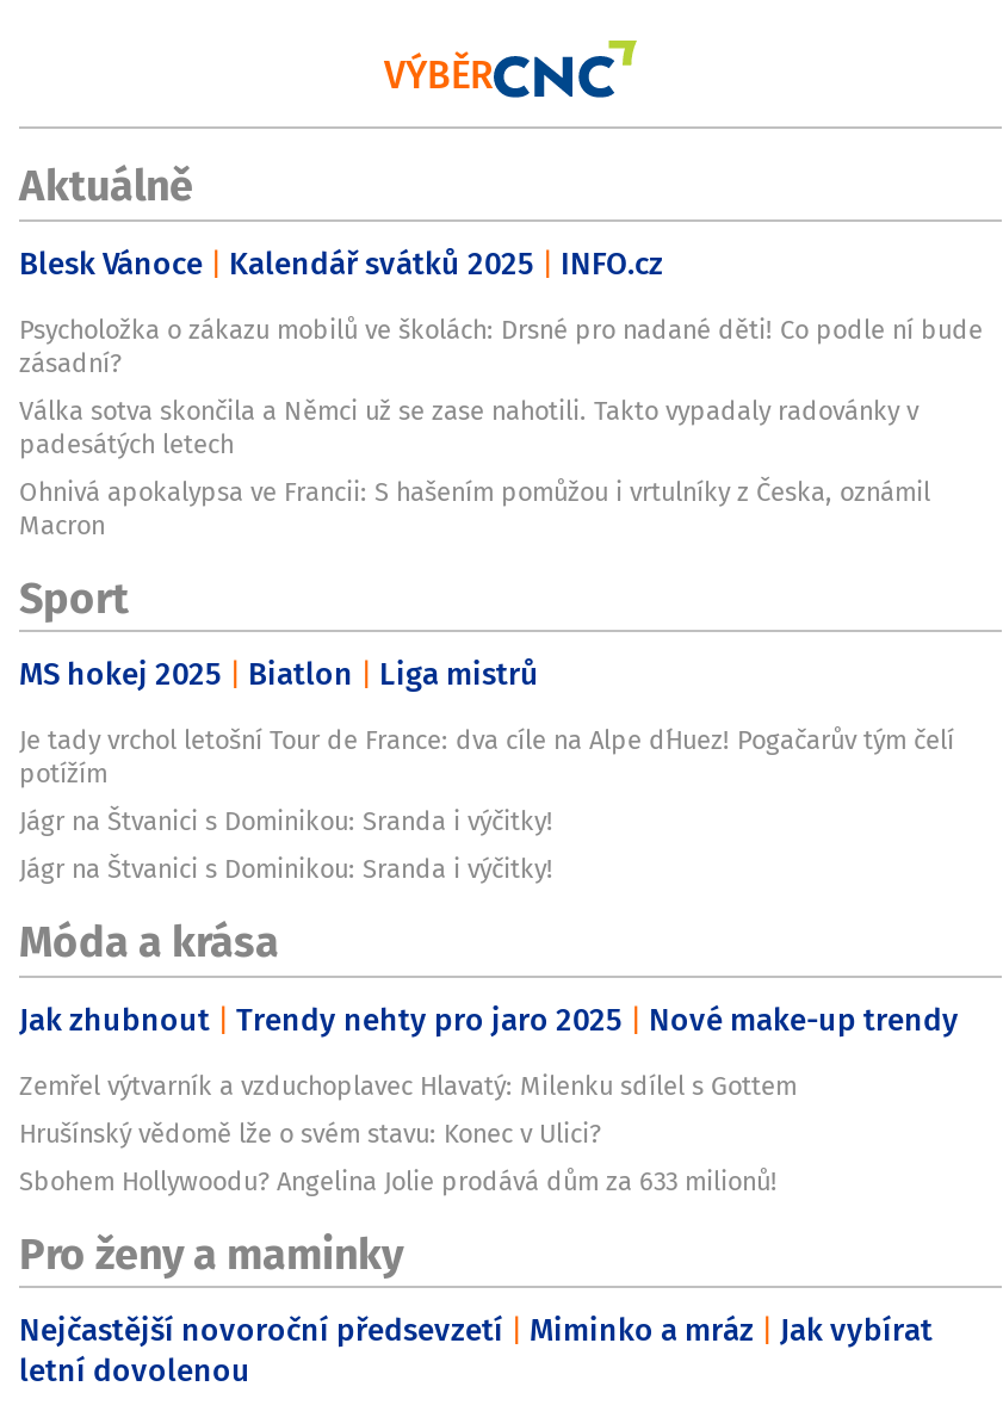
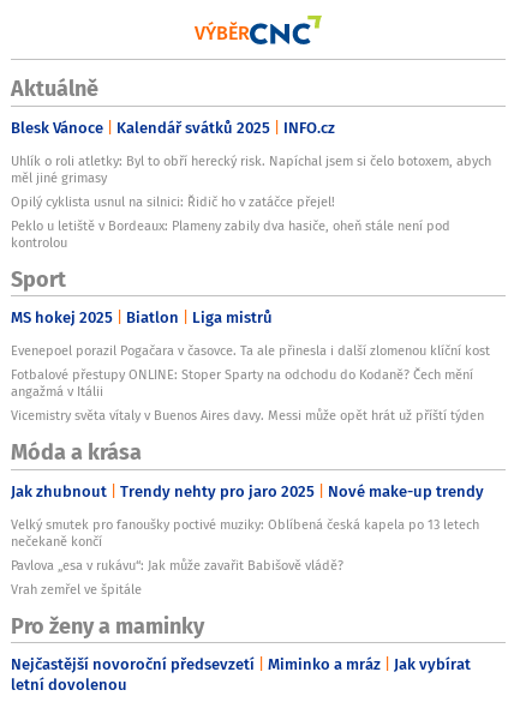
[19,310,983,543] Psycholožka o zákazu mobilů ve školách: Drsné pro nadané děti! Co podle ní bude | zásadní? | Válka sotva skončila a Němci už se zase nahotili. Takto vypadaly radovánky v | padesátých letech | Ohnivá apokalypsa ve Francii: S hašením pomůžou i vrtulníky z Česka, oznámil | Macron -> [11,151,491,252] Uhlík o roli atletky: Byl to obří herecký risk. Napíchal jsem si čelo botoxem, abych | měl jiné grimasy | Opilý cyklista usnul na silnici: Řidič ho v zatáčce přejel! | Peklo u letiště v Bordeaux: Plameny zabily dva hasiče, oheň stále není pod | kontrolou
[19,721,954,888] Je tady vrchol letošní Tour de France: dva cíle na Alpe d´Huez! Pogačarův tým čelí | potížím | Jágr na Štvanici s Dominikou: Sranda i výčitky! | Jágr na Štvanici s Dominikou: Sranda i výčitky! -> [11,341,490,425] Evenepoel porazil Pogačara v časovce. Ta ale přinesla i další zlomenou klíční kost | Fotbalové přestupy ONLINE: Stoper Sparty na odchodu do Kodaně? Čech mění | angažmá v Itálii | Vicemistry světa vítaly v Buenos Aires davy. Messi může opět hrát už příští týden
[19,1066,797,1199] Zemřel výtvarník a vzduchoplavec Hlavatý: Milenku sdílel s Gottem | Hrušínský vědomě lže o svém stavu: Konec v Ulici? | Sbohem Hollywoodu? Angelina Jolie prodává dům za 633 milionů! -> [11,515,479,599] Velký smutek pro fanoušky poctivé muziky: Oblíbená česká kapela po 13 letech | nečekaně končí | Pavlova „esa v rukávu“: Jak může zavařit Babišově vládě? | Vrah zemřel ve špitále

